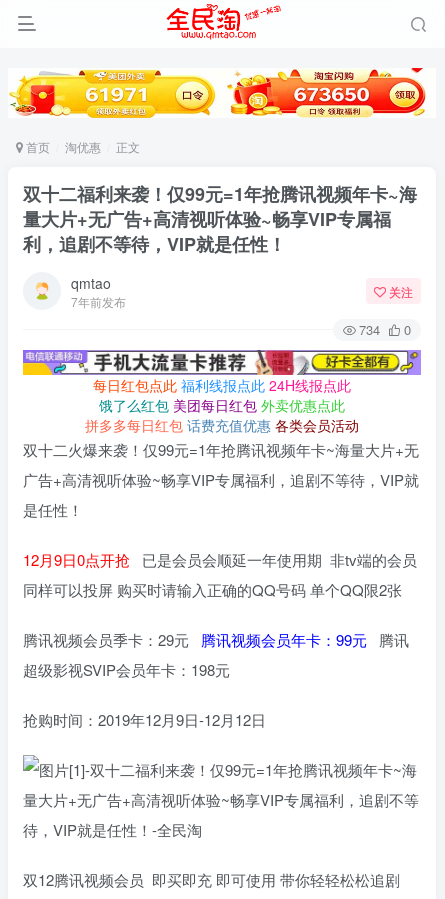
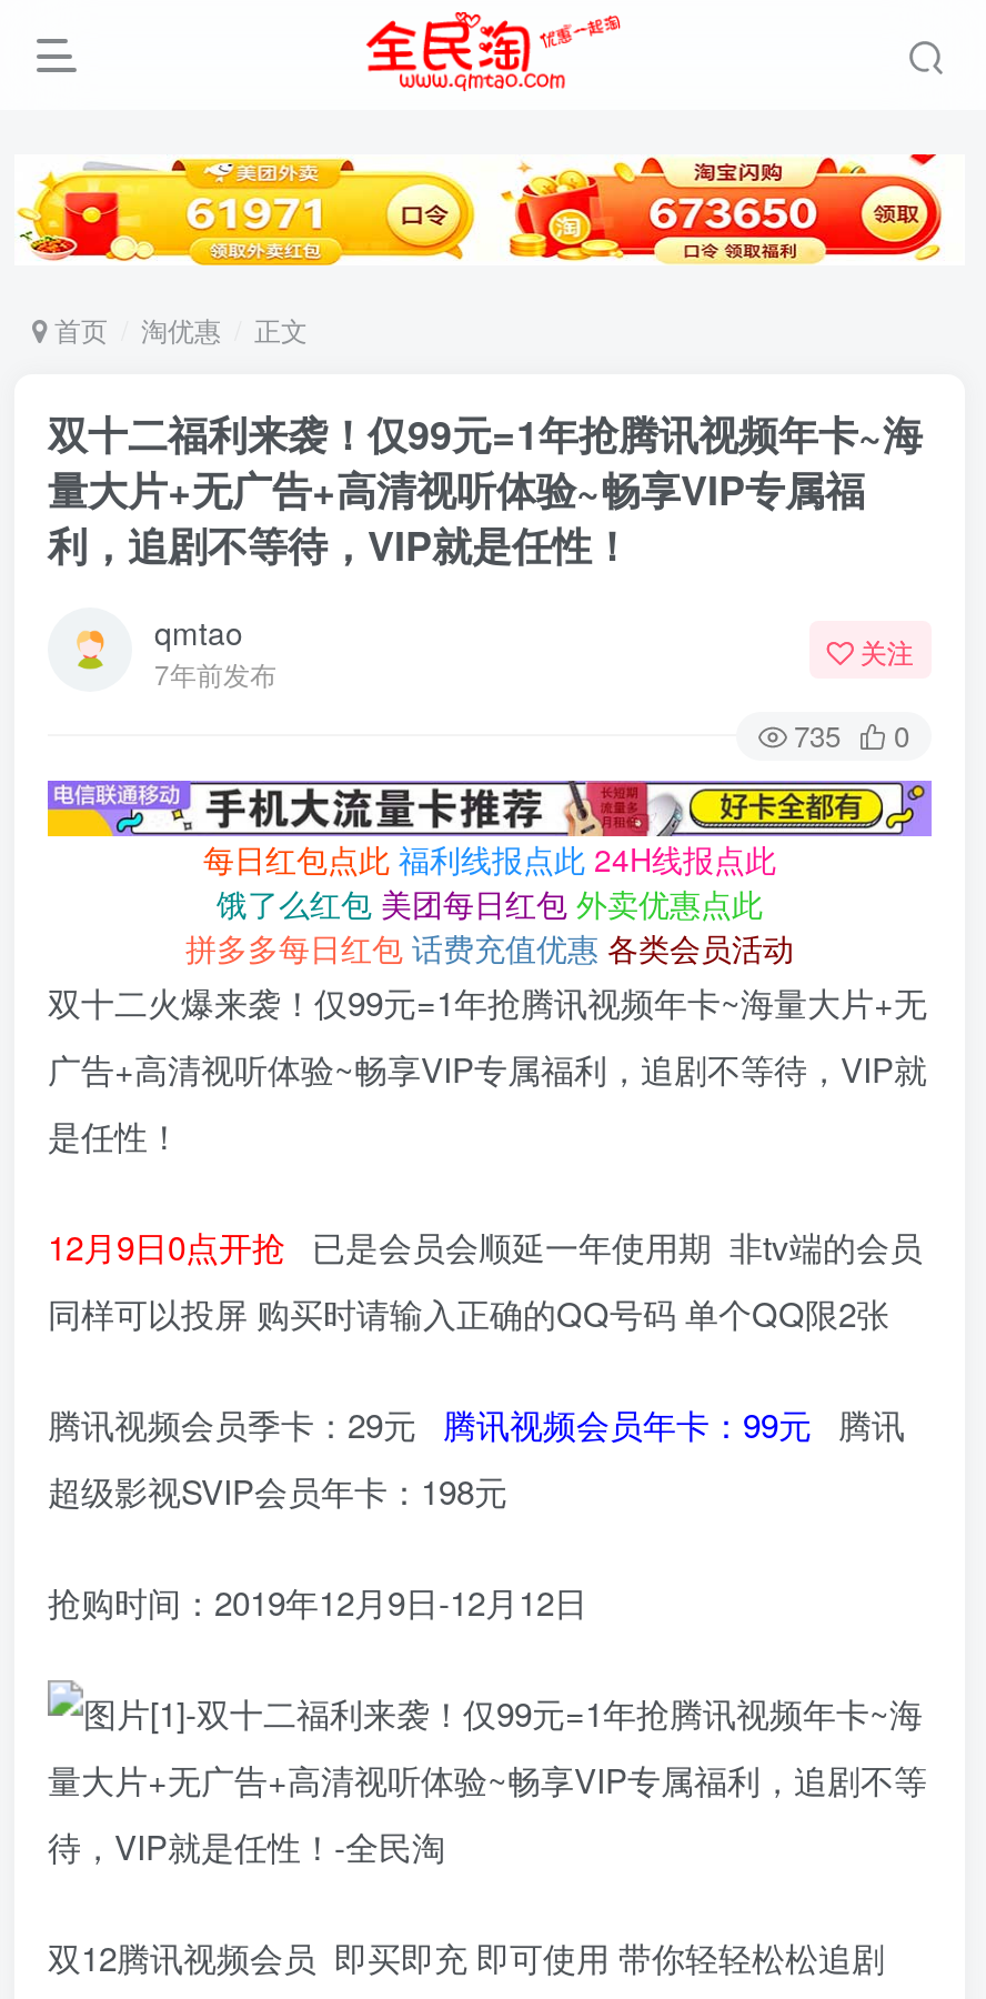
[359,320,411,339] 734 0 -> [794,715,909,757] 735 0

